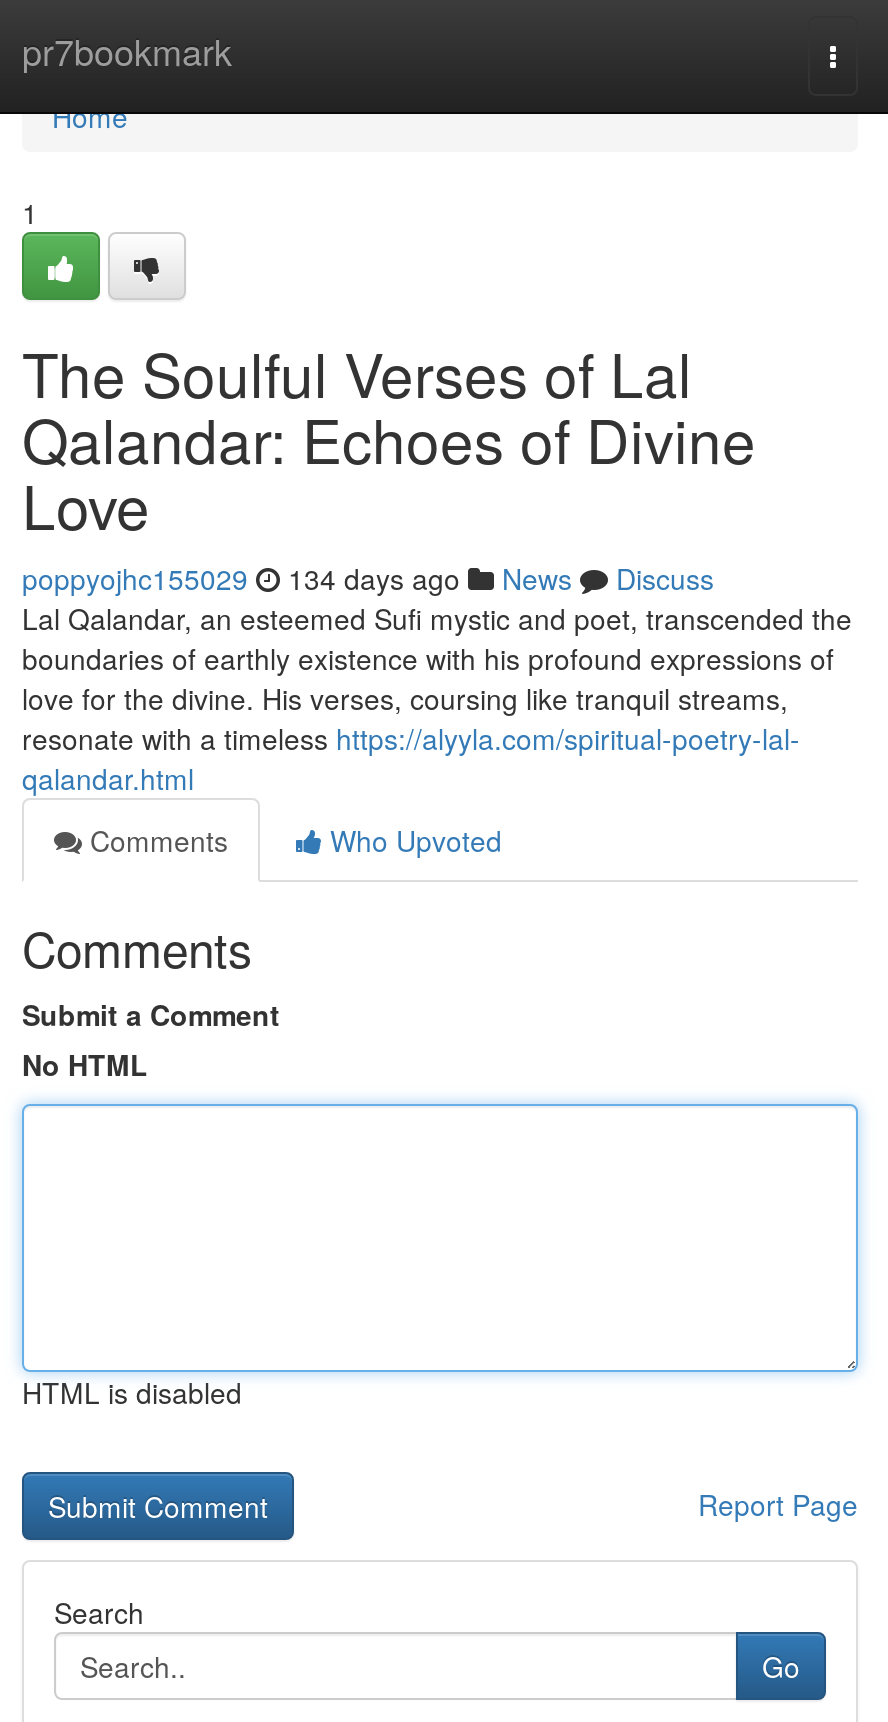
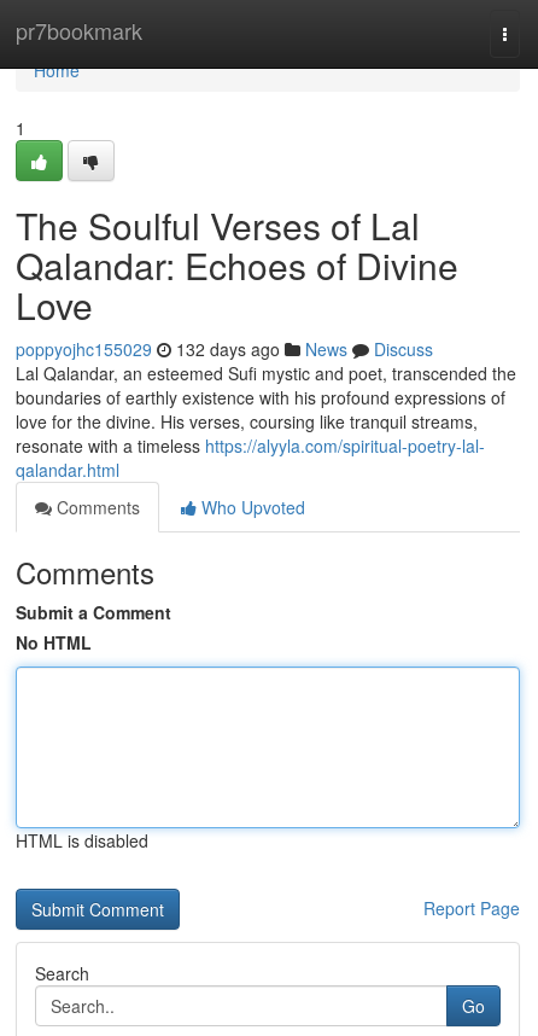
[22,558,714,598] poppyojhc155029 134 days ago News Discuss -> [16,337,433,361] poppyojhc155029 132 days ago News Discuss

